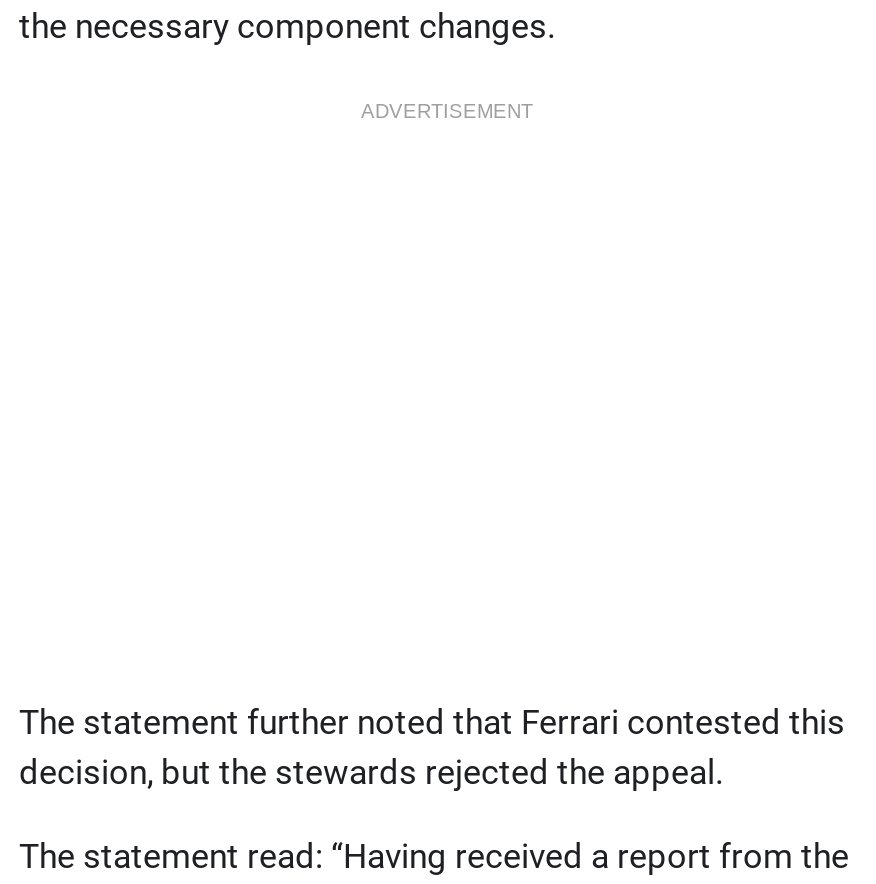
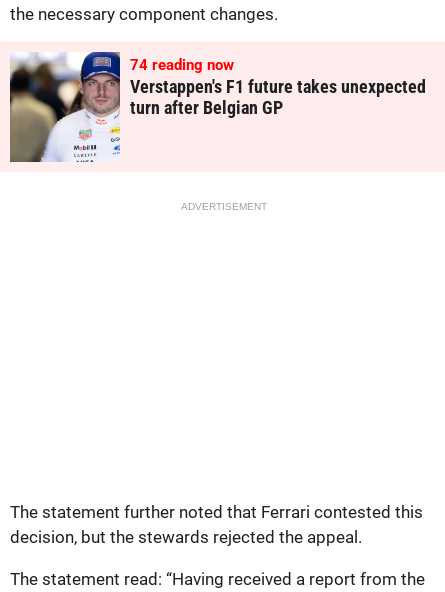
none -> [8,50,426,163] [image] | 74 reading now | Verstappen's F1 future takes unexpected | turn after Belgian GP

